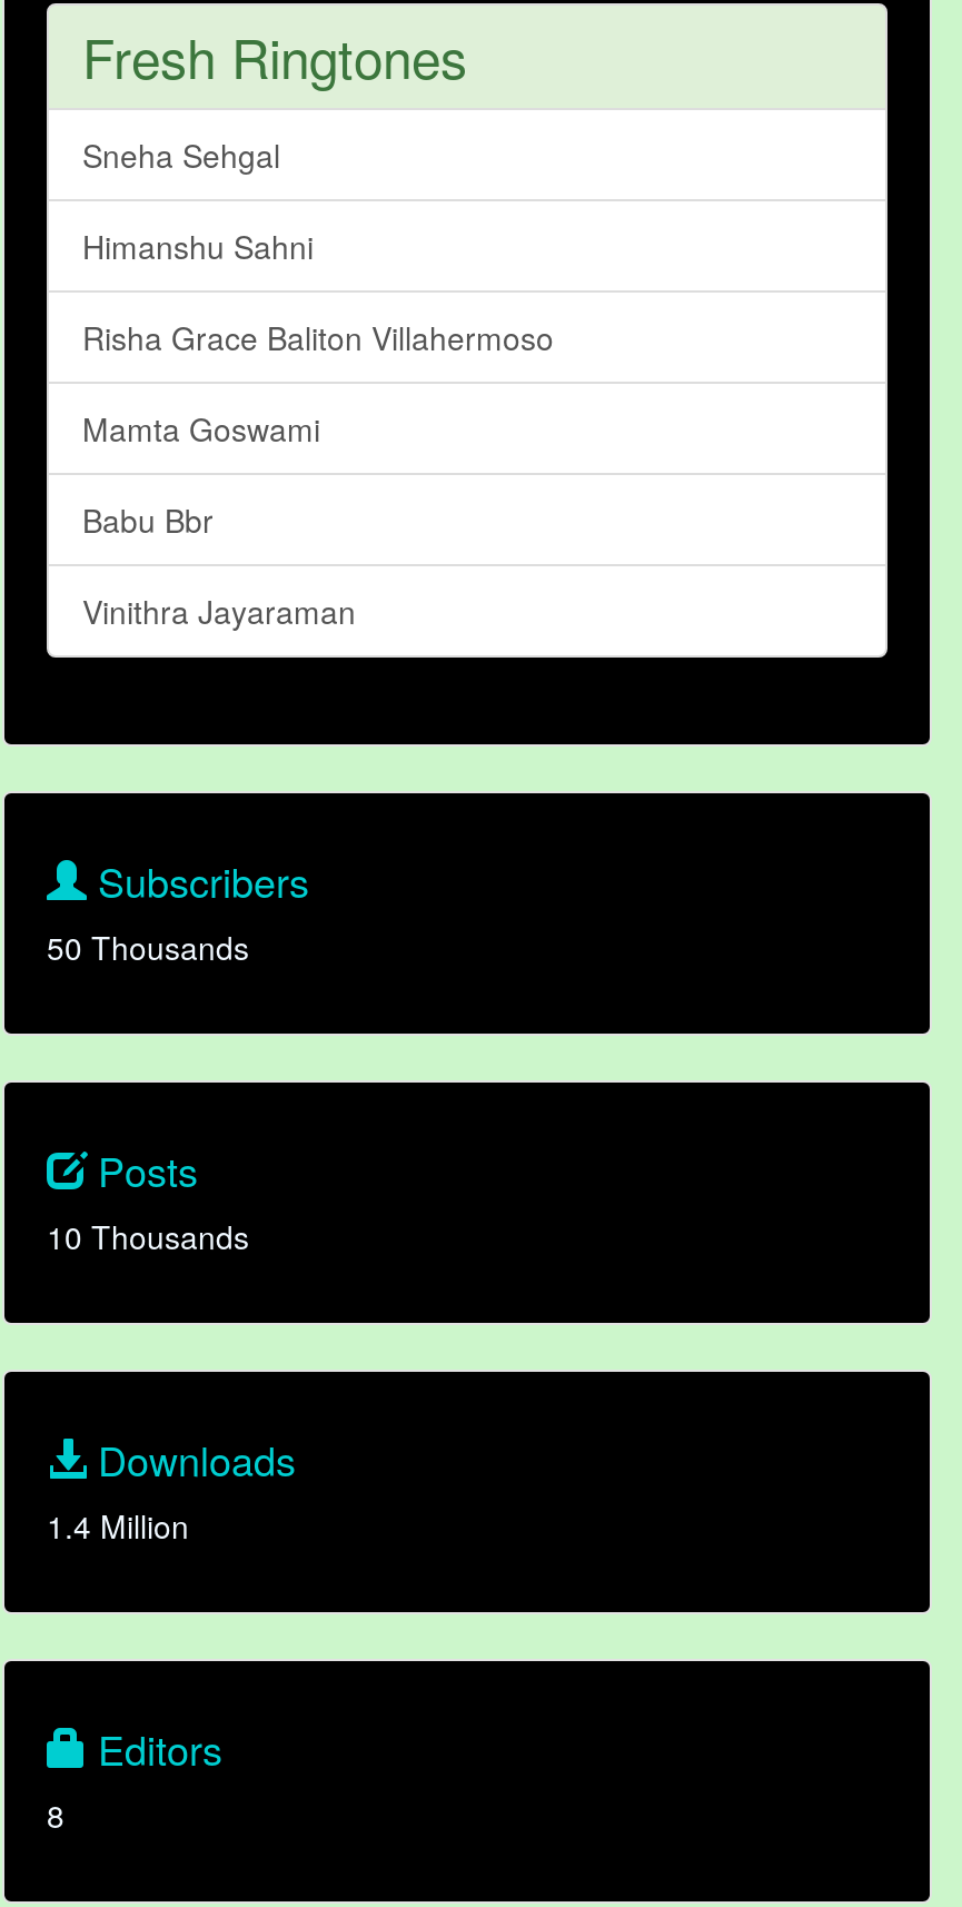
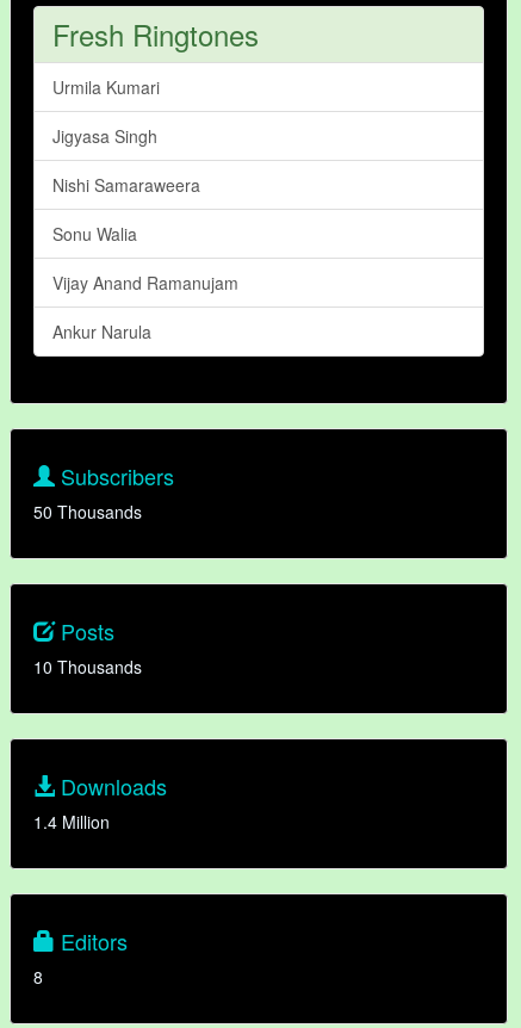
[82,133,280,177] Sneha Sehgal -> [52,75,160,99] Urmila Kumari
[82,224,314,269] Himanshu Sahni -> [52,124,157,148] Jigyasa Singh
[82,315,554,360] Risha Grace Baliton Villahermoso -> [52,173,200,197] Nishi Samaraweera
[82,407,320,451] Mamta Goswami -> [52,222,137,246] Sonu Walia
[82,498,214,542] Babu Bbr -> [52,271,238,295] Vijay Anand Ramanujam
[82,589,356,634] Vinithra Jayaraman -> [52,320,151,344] Ankur Narula

